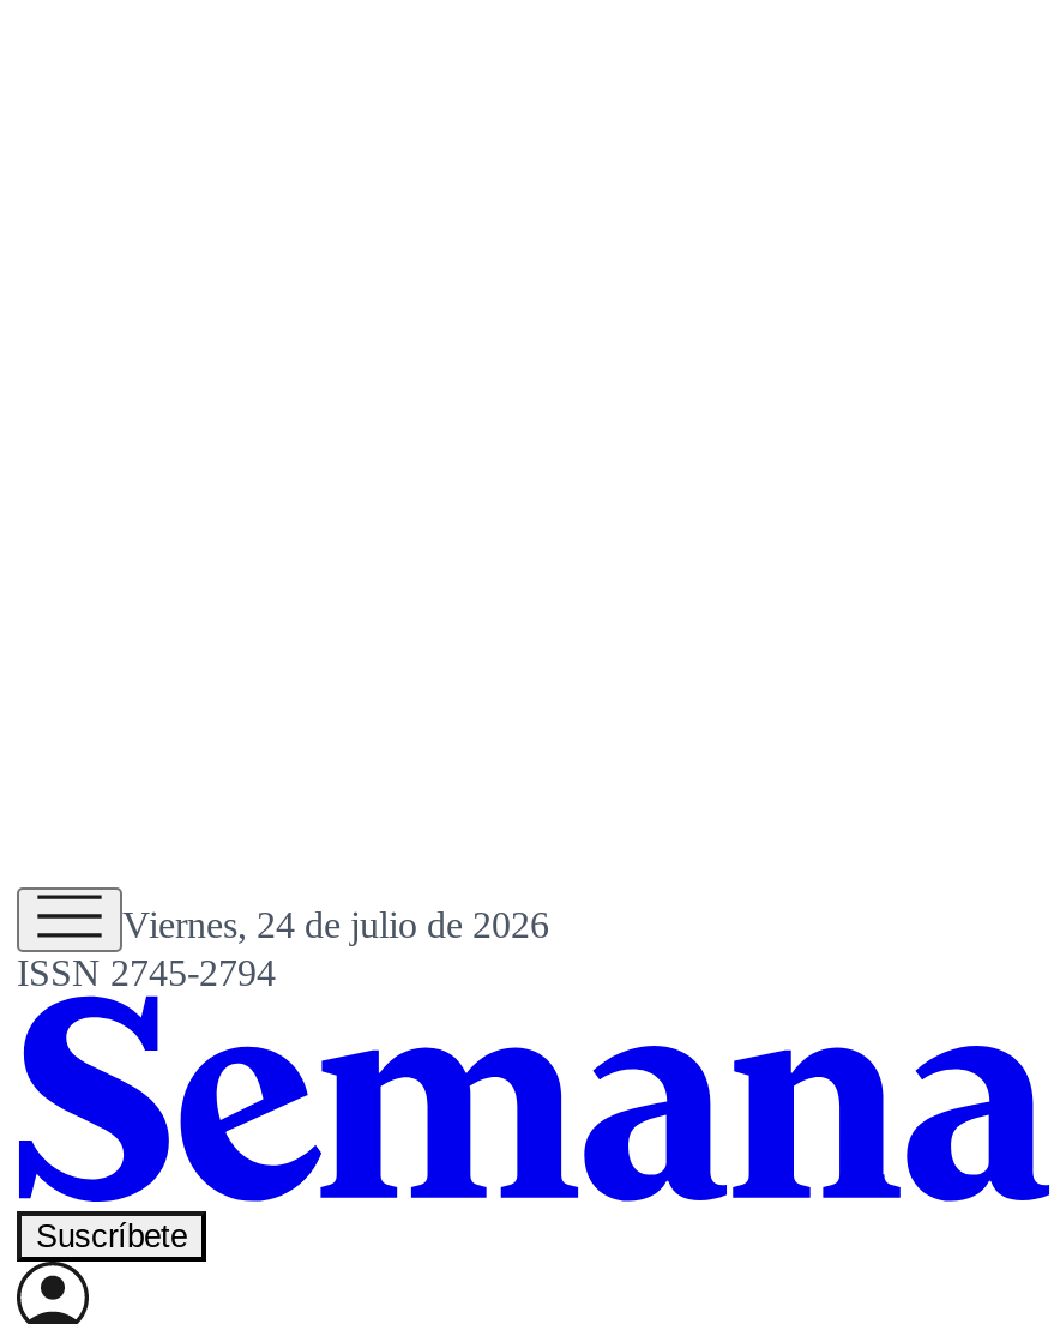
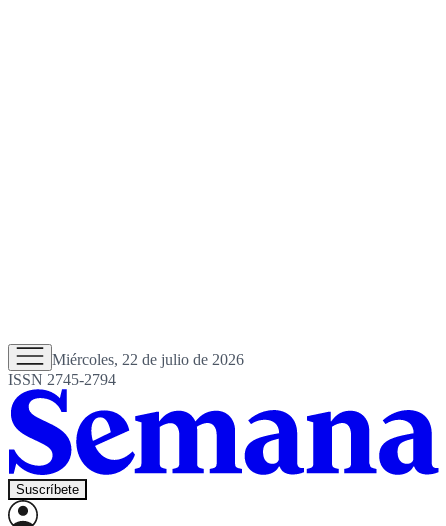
[122,904,549,945] Viernes, 24 de julio de 2026 -> [52,351,244,368] Miércoles, 22 de julio de 2026

